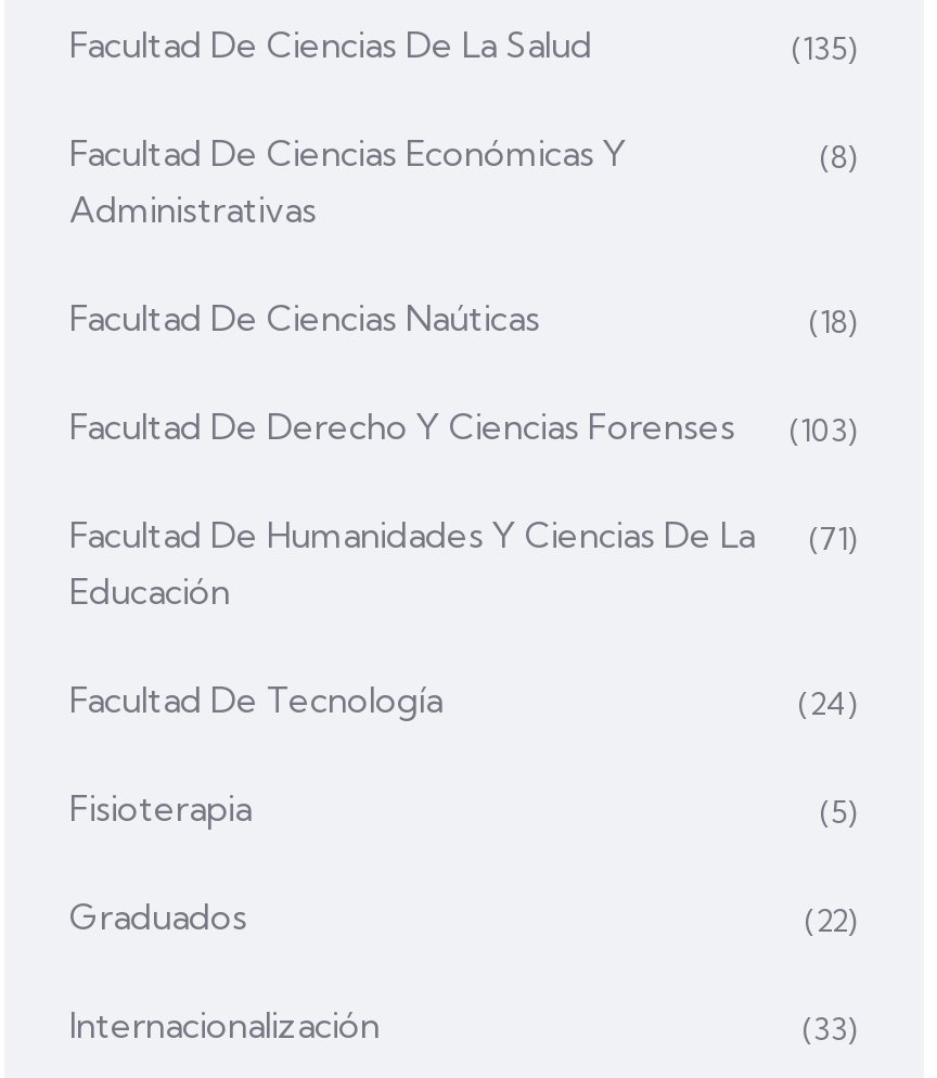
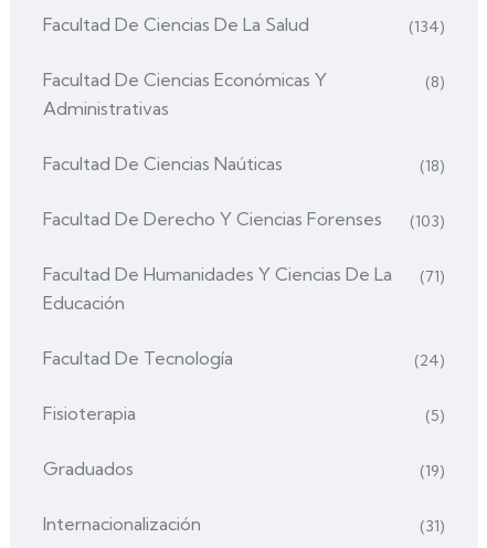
[792,29,859,68] (135) -> [409,16,445,36] (134)
[805,901,859,940] (22) -> [420,460,445,480] (19)
[803,1009,859,1048] (33) -> [420,516,445,536] (31)

